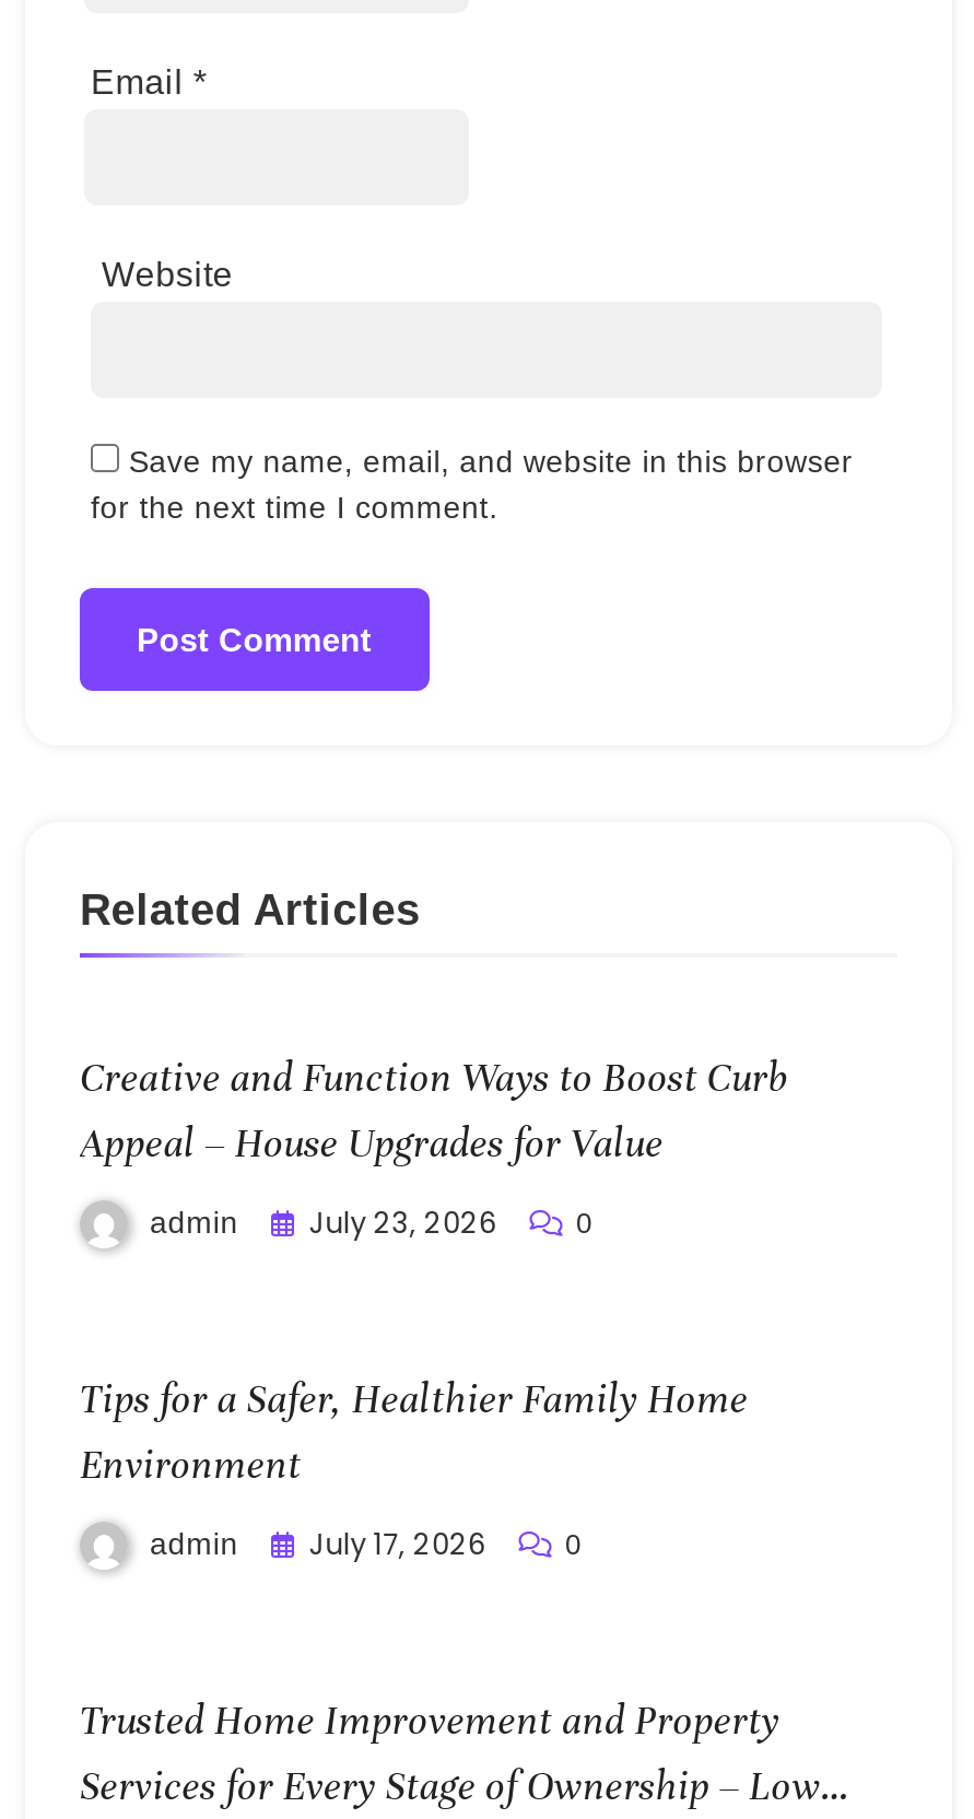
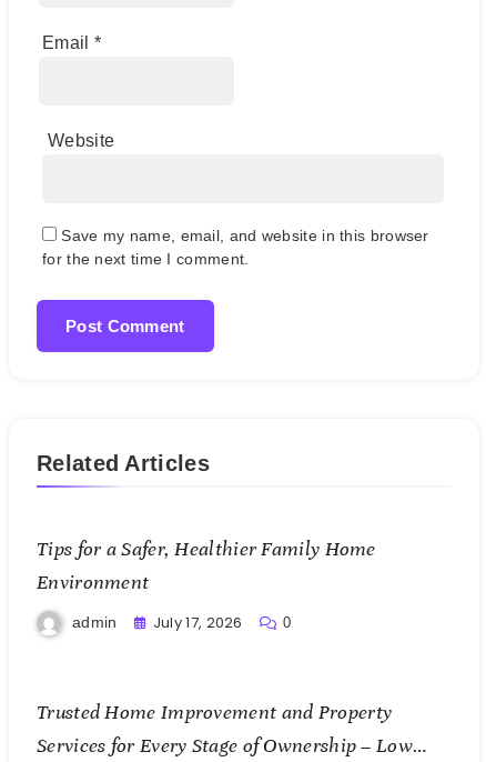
[80,1054,788,1244] Creative and Function Ways to Boost Curb | Appeal – House Upgrades for Value | admin | July 23, 2026 | 0 -> none

